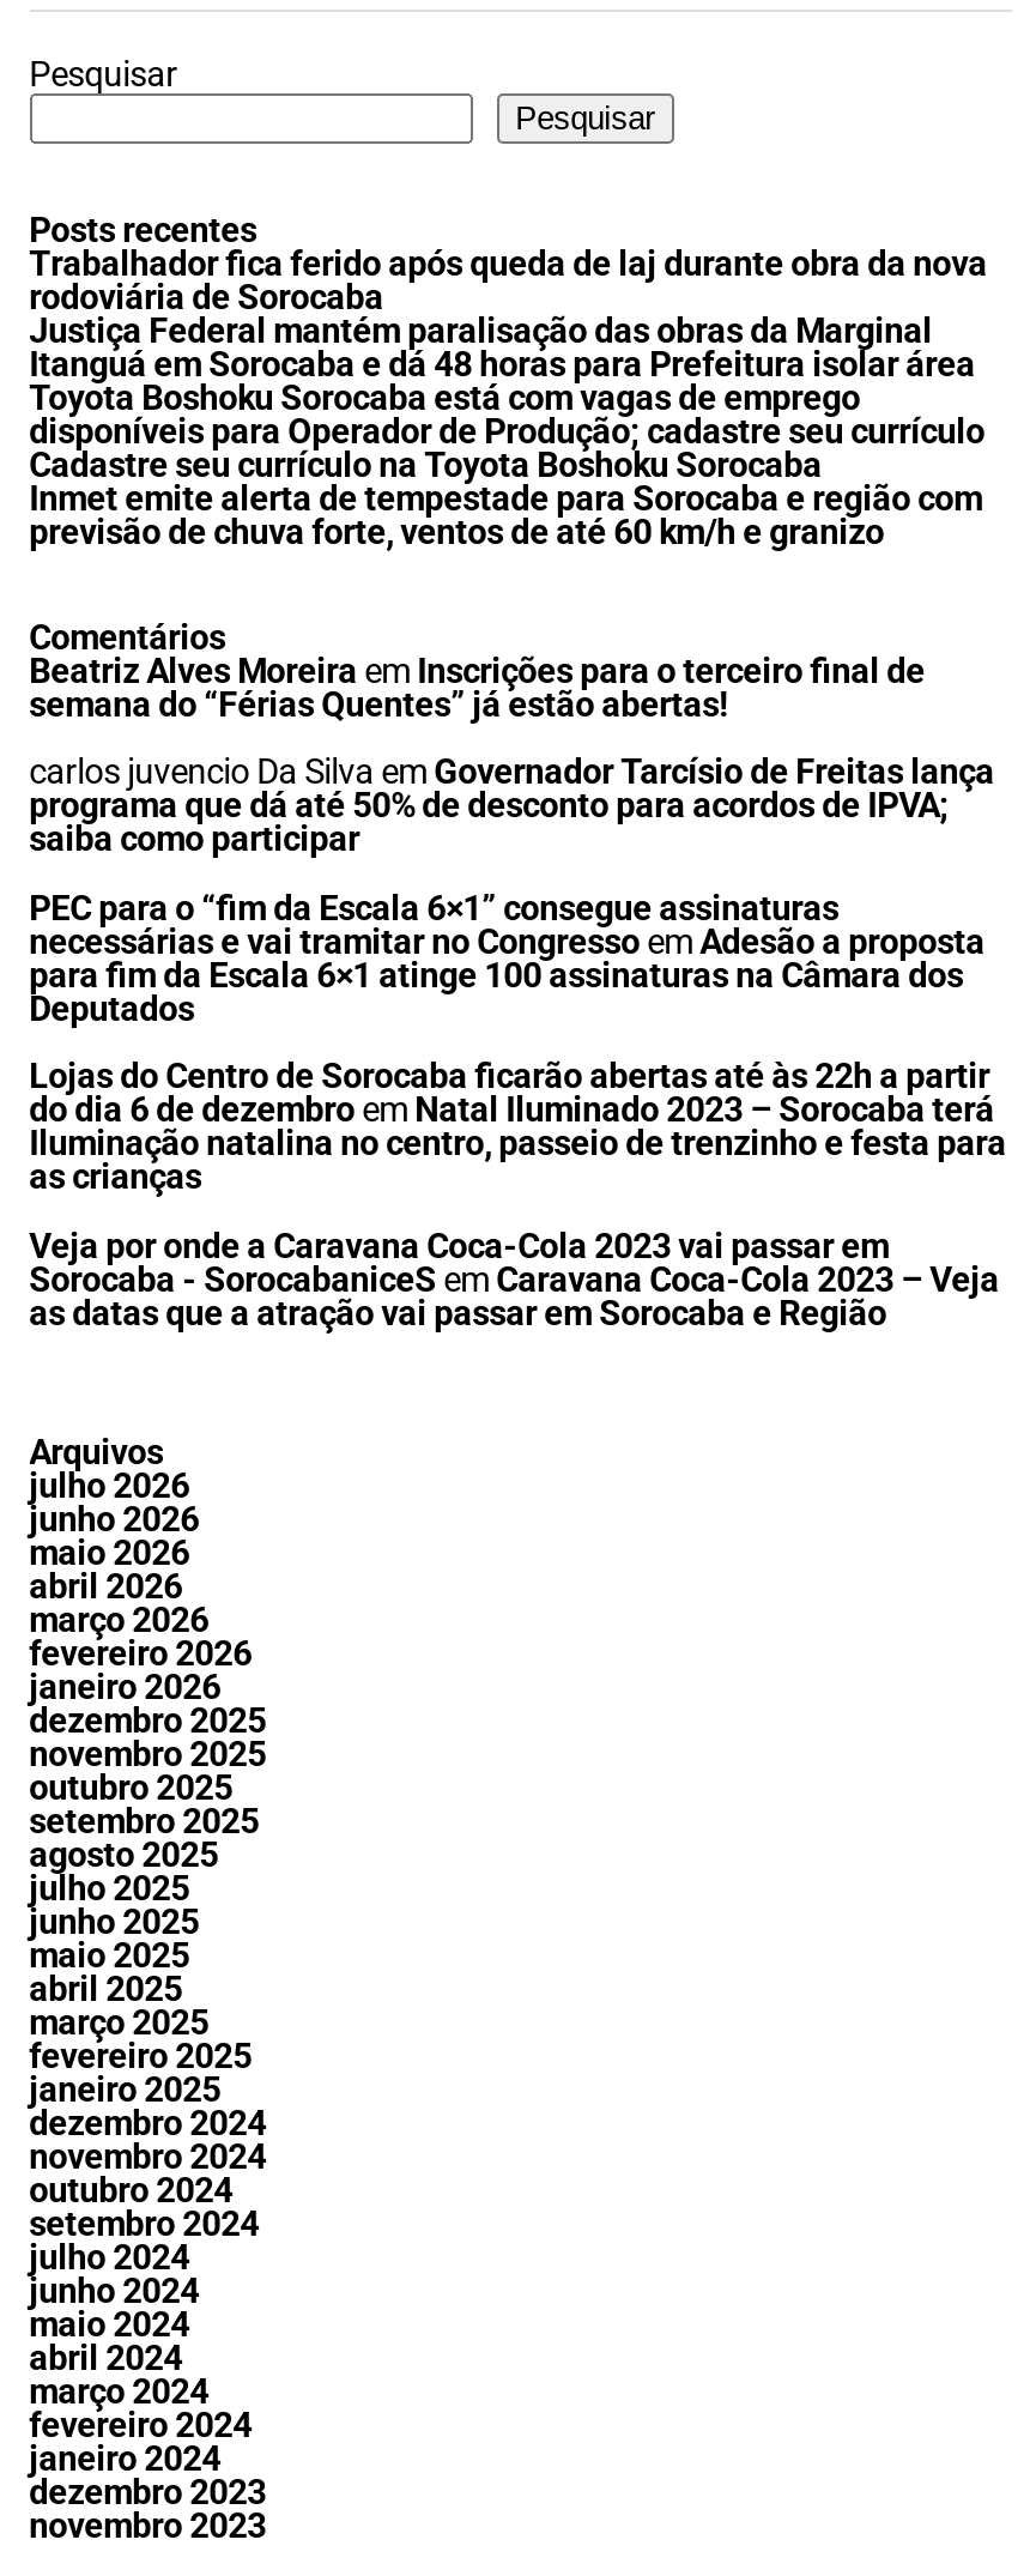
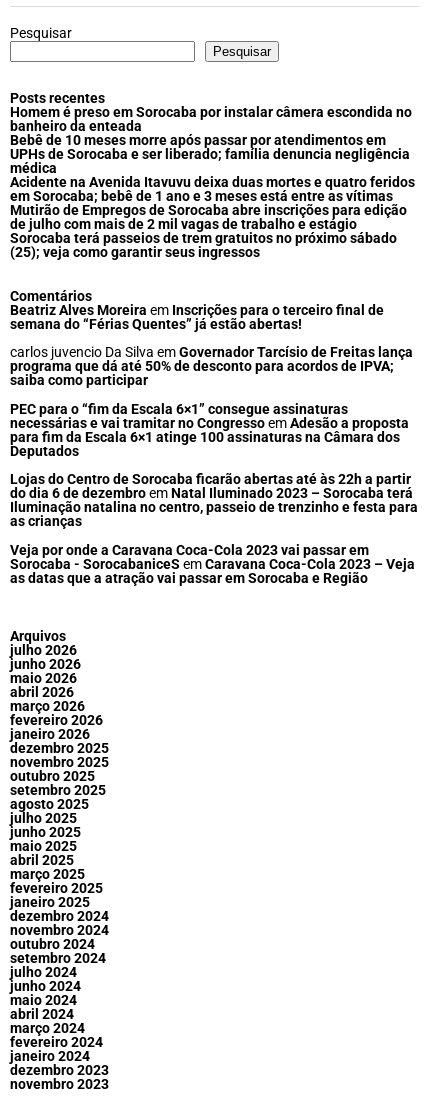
[29,244,987,554] Trabalhador fica ferido após queda de laj durante obra da nova | rodoviária de Sorocaba | Justiça Federal mantém paralisação das obras da Marginal | Itanguá em Sorocaba e dá 48 horas para Prefeitura isolar área | Toyota Boshoku Sorocaba está com vagas de emprego | disponíveis para Operador de Produção; cadastre seu currículo | Cadastre seu currículo na Toyota Boshoku Sorocaba | Inmet emite alerta de tempestade para Sorocaba e região com | previsão de chuva forte, ventos de até 60 km/h e granizo -> [10,104,415,261] Homem é preso em Sorocaba por instalar câmera escondida no | banheiro da enteada | Bebê de 10 meses morre após passar por atendimentos em | UPHs de Sorocaba e ser liberado; família denuncia negligência | médica | Acidente na Avenida Itavuvu deixa duas mortes e quatro feridos | em Sorocaba; bebê de 1 ano e 3 meses está entre as vítimas | Mutirão de Empregos de Sorocaba abre inscrições para edição | de julho com mais de 2 mil vagas de trabalho e estágio | Sorocaba terá passeios de trem gratuitos no próximo sábado | (25); veja como garantir seus ingressos

